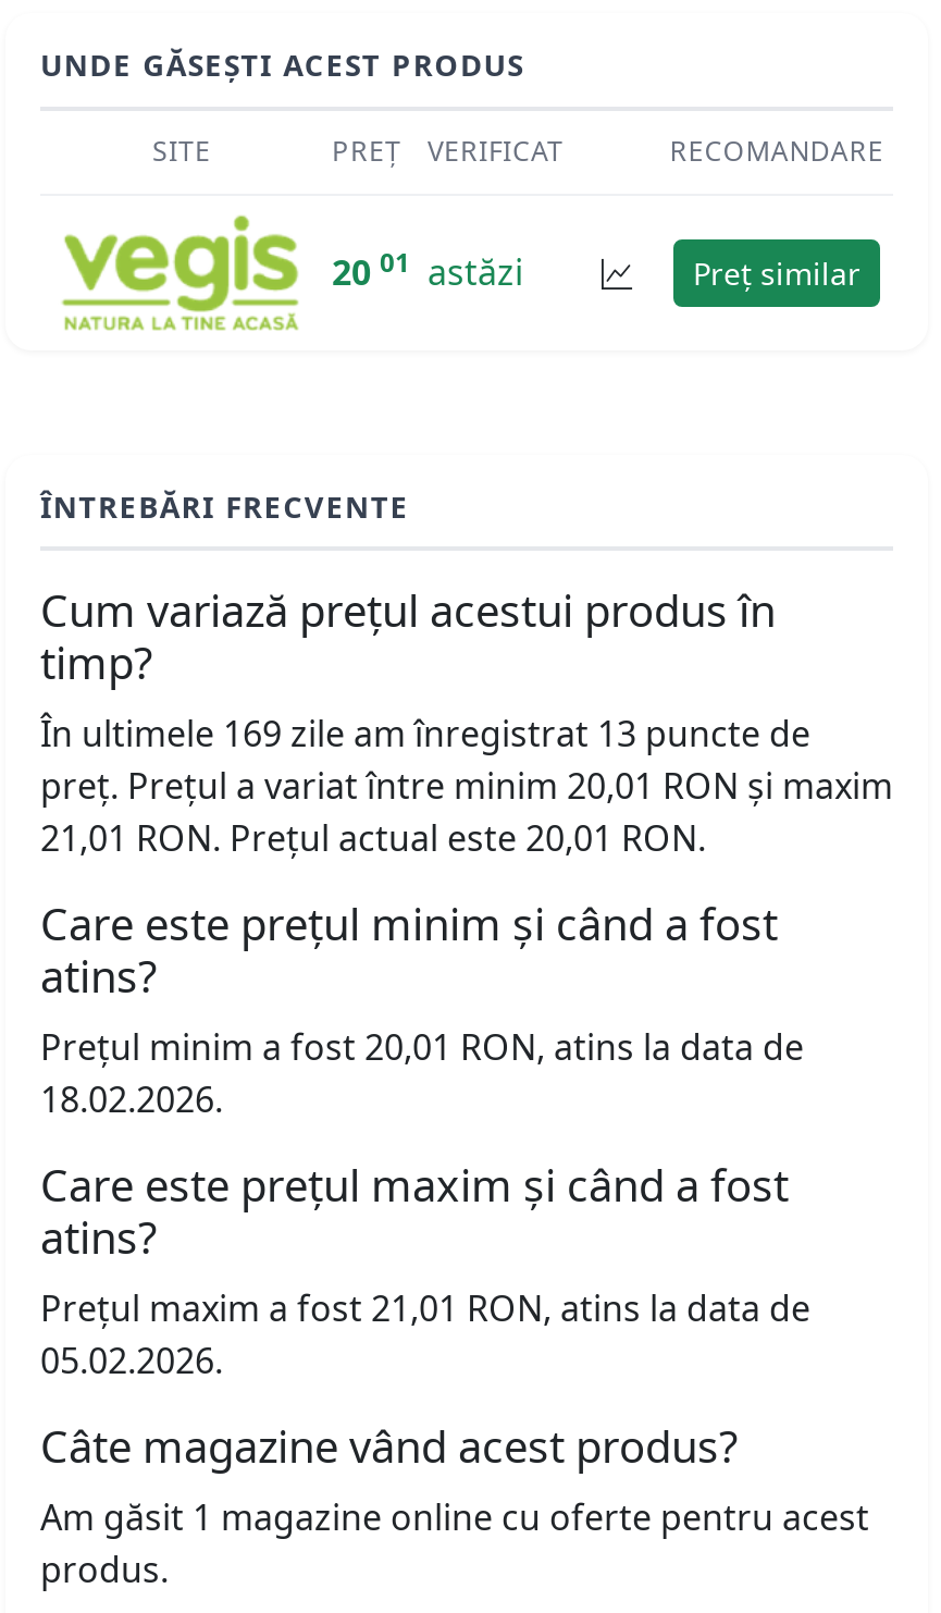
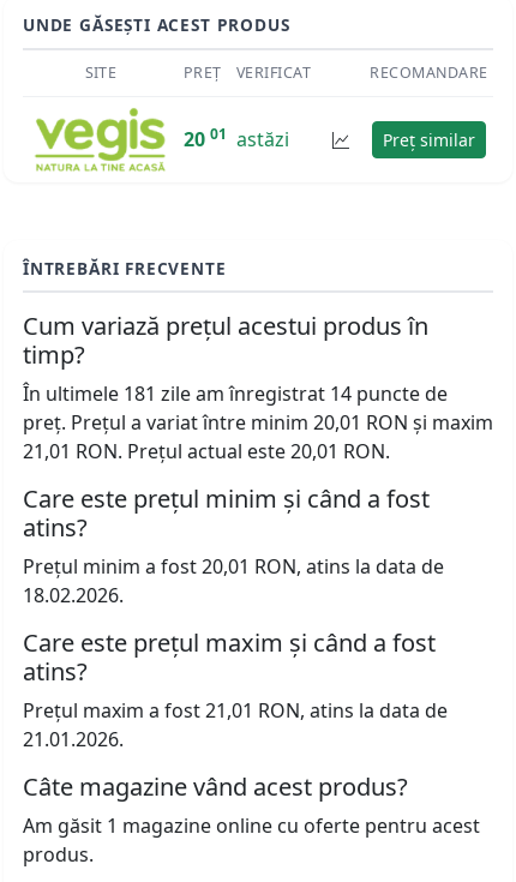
[40,710,810,758] În ultimele 169 zile am înregistrat 13 puncte de -> [23,381,448,407] În ultimele 181 zile am înregistrat 14 puncte de
[40,1337,223,1385] 05.02.2026. -> [23,726,124,753] 21.01.2026.

